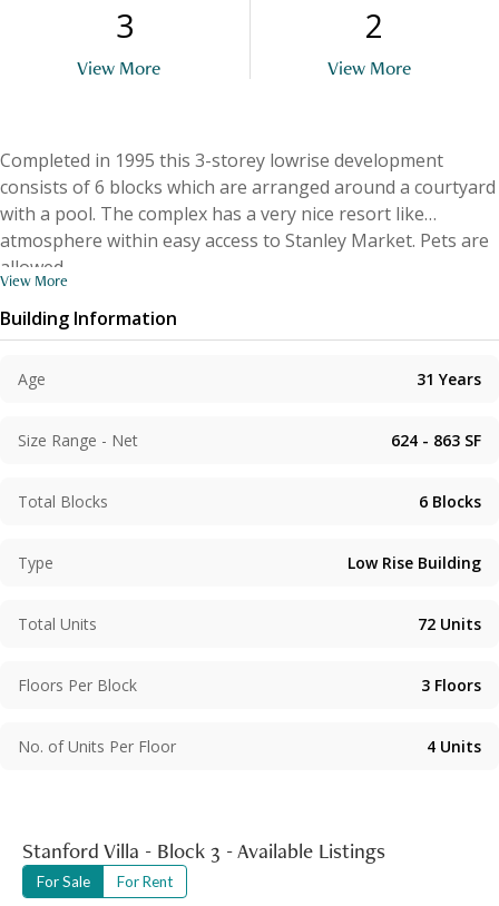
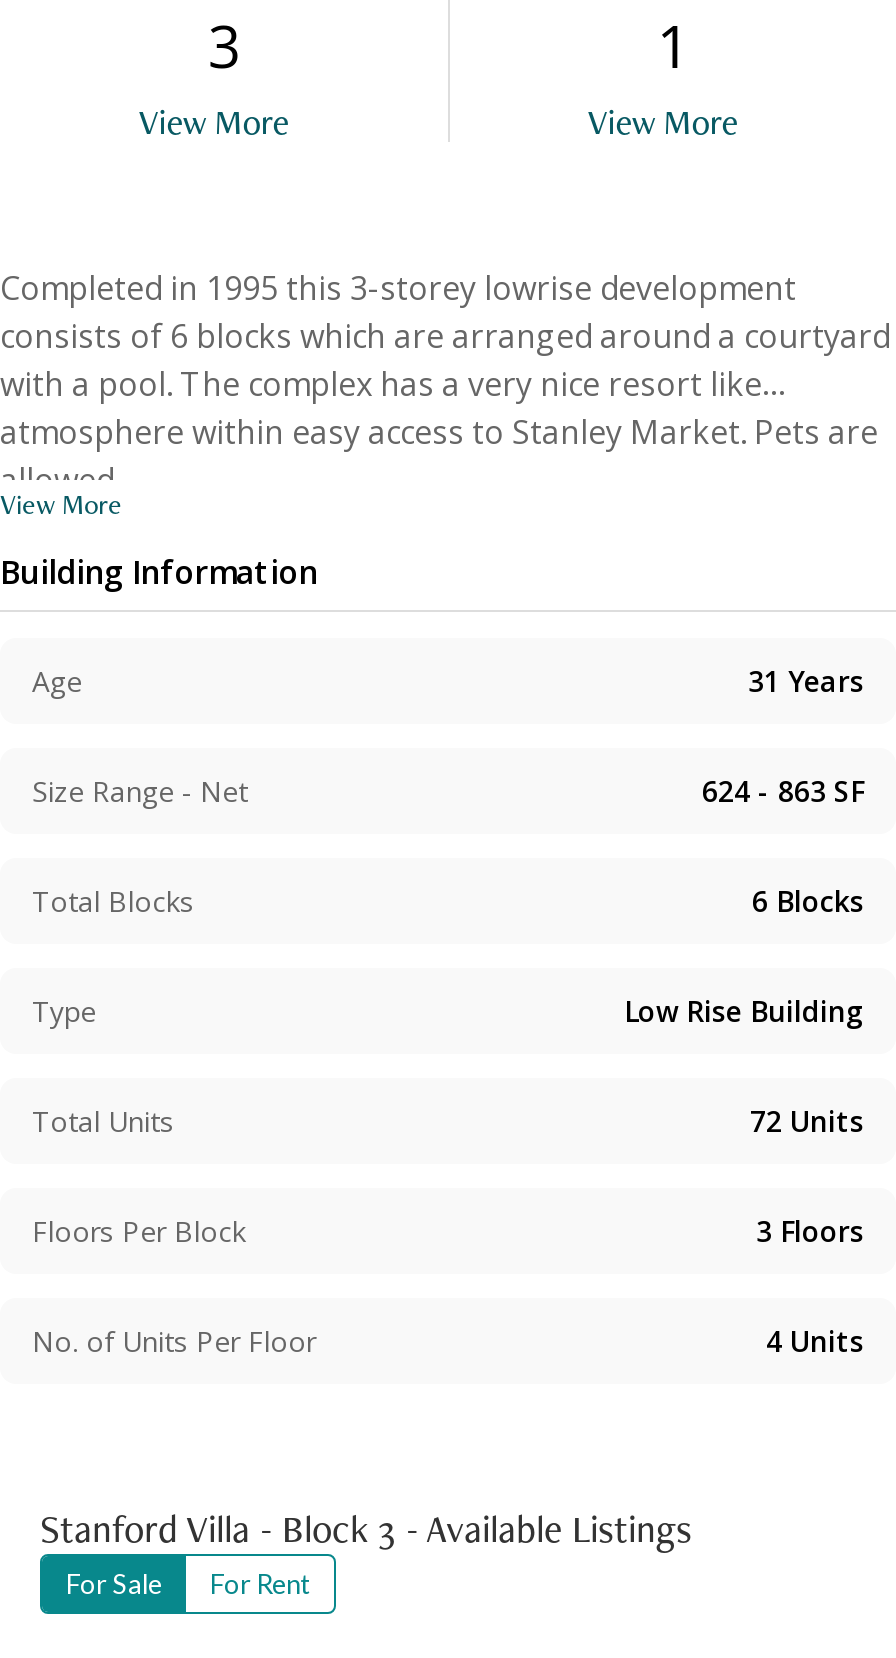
[366,4,383,47] 2 -> [656,7,688,85] 1

